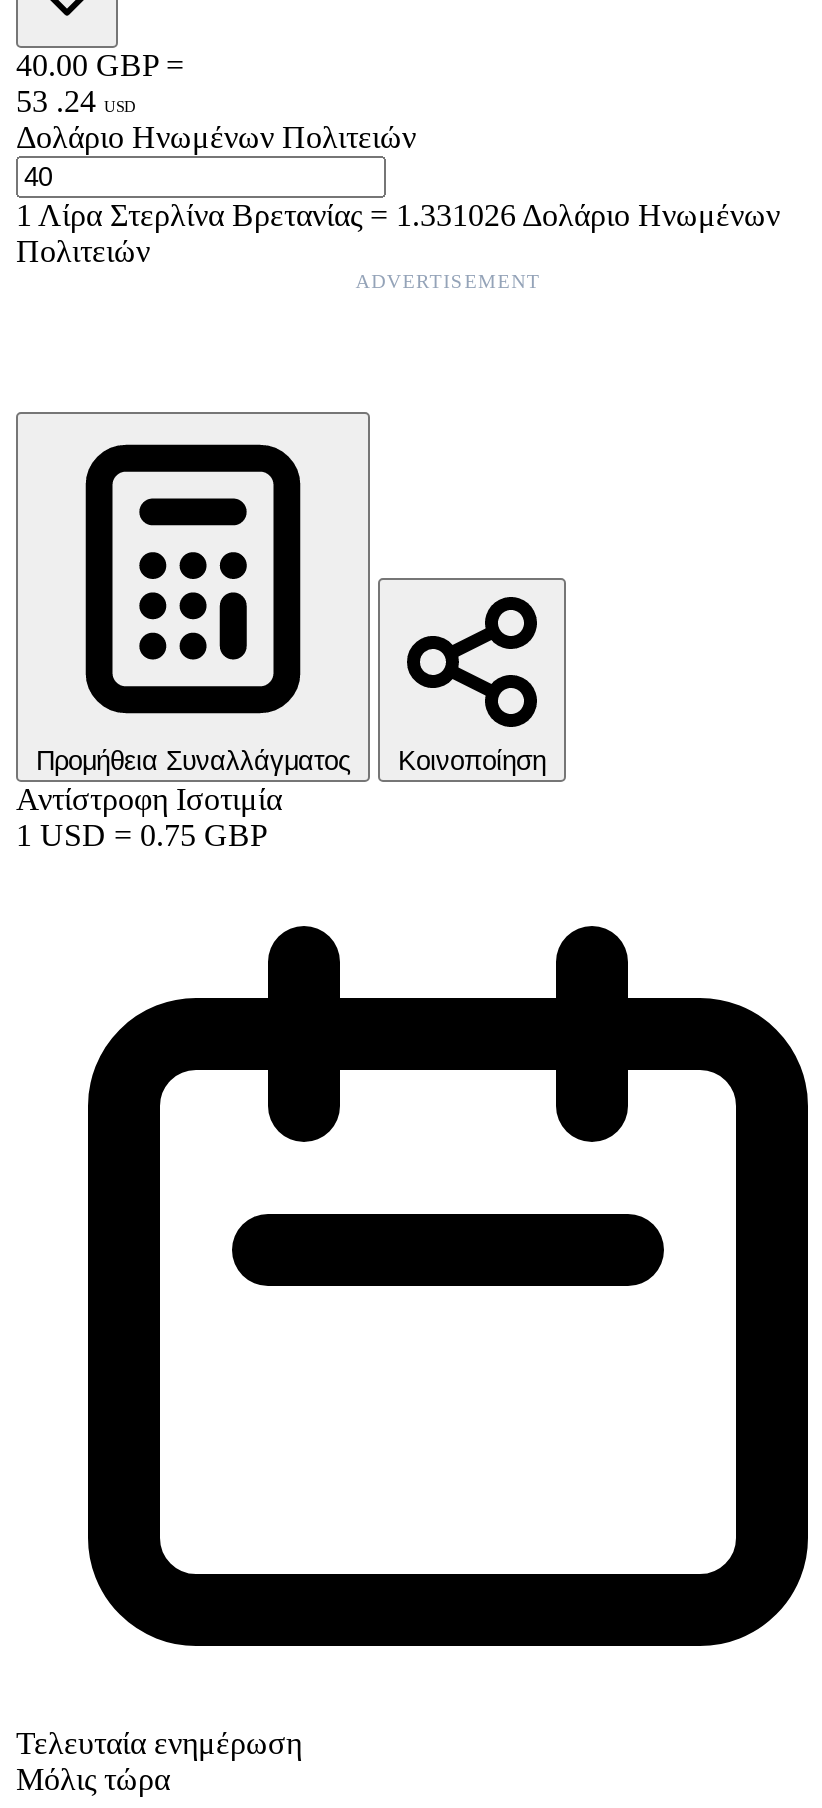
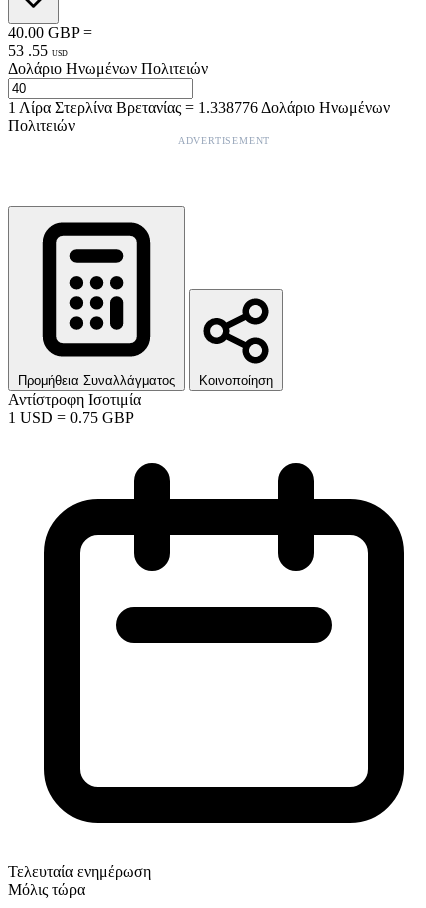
[16,84,136,118] 53 . 24 USD -> [8,42,68,59] 53 . 55 USD
[16,198,780,232] 1Λίρα Στερλίνα Βρετανίας= 1.331026 Δολάριο Ηνωμένων -> [8,99,390,116] 1Λίρα Στερλίνα Βρετανίας= 1.338776 Δολάριο Ηνωμένων

